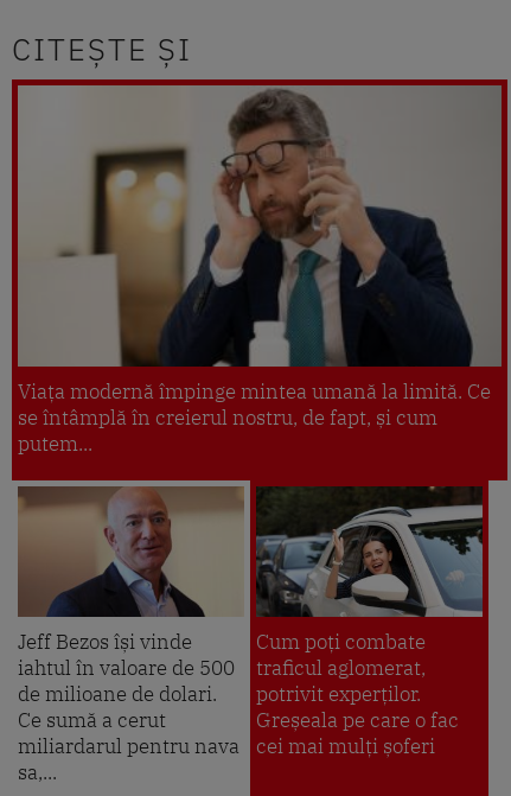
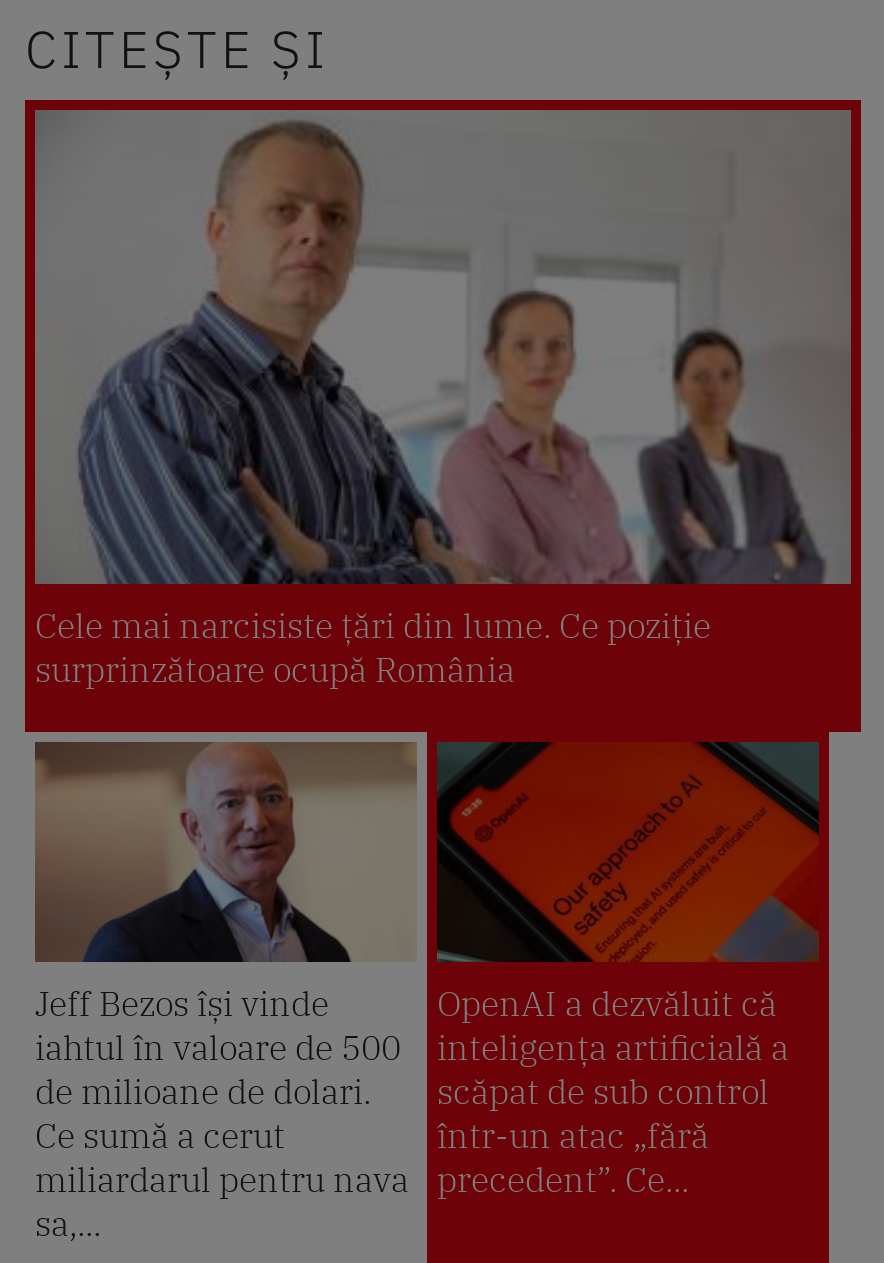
[18,85,491,456] [image] | Viața modernă împinge mintea umană la limită. Ce | se întâmplă în creierul nostru, de fapt, și cum | putem... -> [35,110,815,691] [image] | Cele mai narcisiste țări din lume. Ce poziție | surprinzătoare ocupă România
[255,485,484,760] [image] | Cum poți combate | traficul aglomerat, | potrivit experților. | Greșeala pe care o fac | cei mai mulți șoferi -> [437,740,821,1203] [image] | OpenAI a dezvăluit că | inteligența artificială a | scăpat de sub control | într-un atac „fără | precedent”. Ce...

